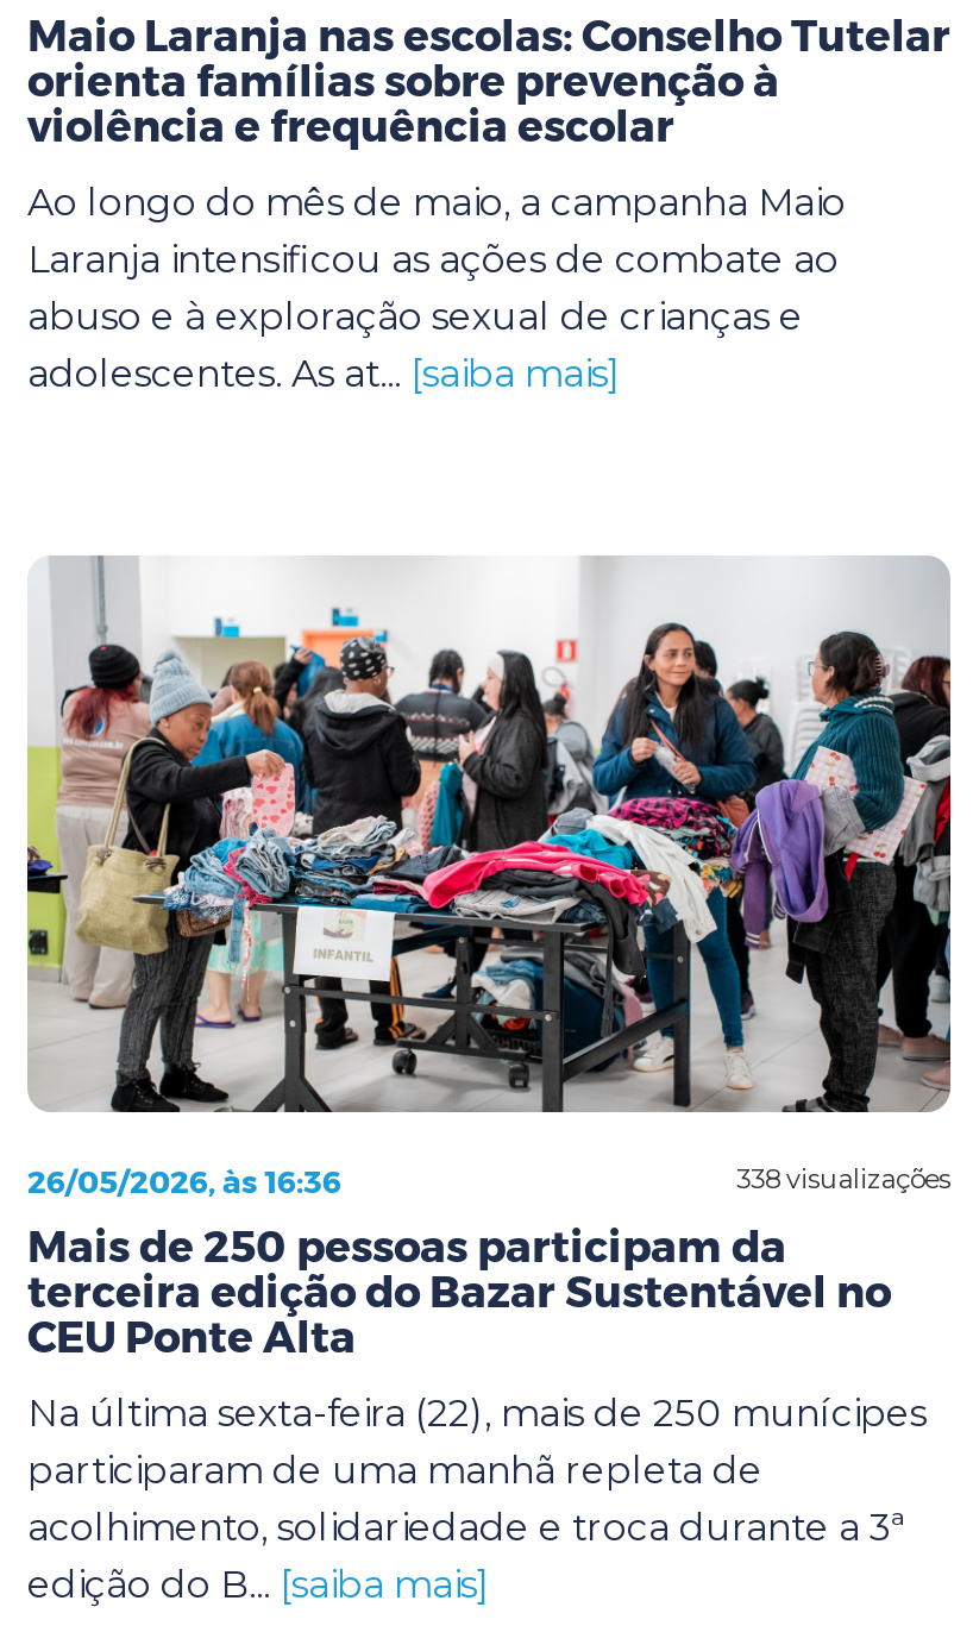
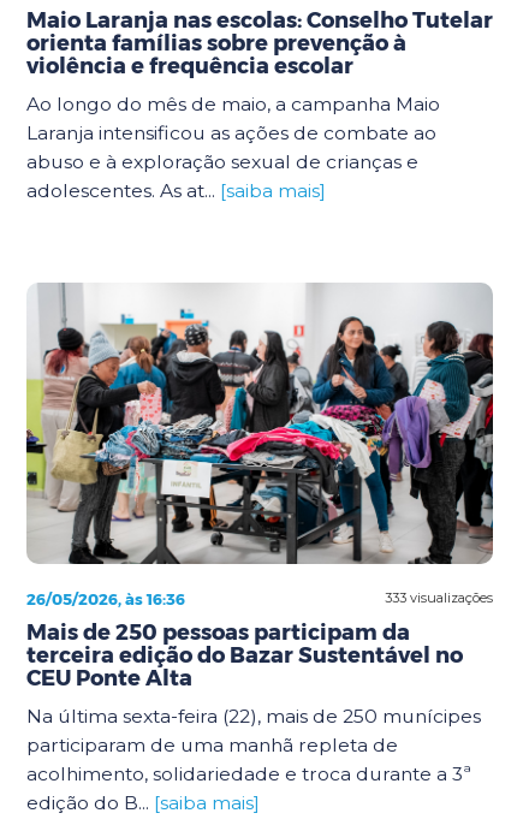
[736,1162,950,1195] 338 visualizações -> [385,589,493,606] 333 visualizações

